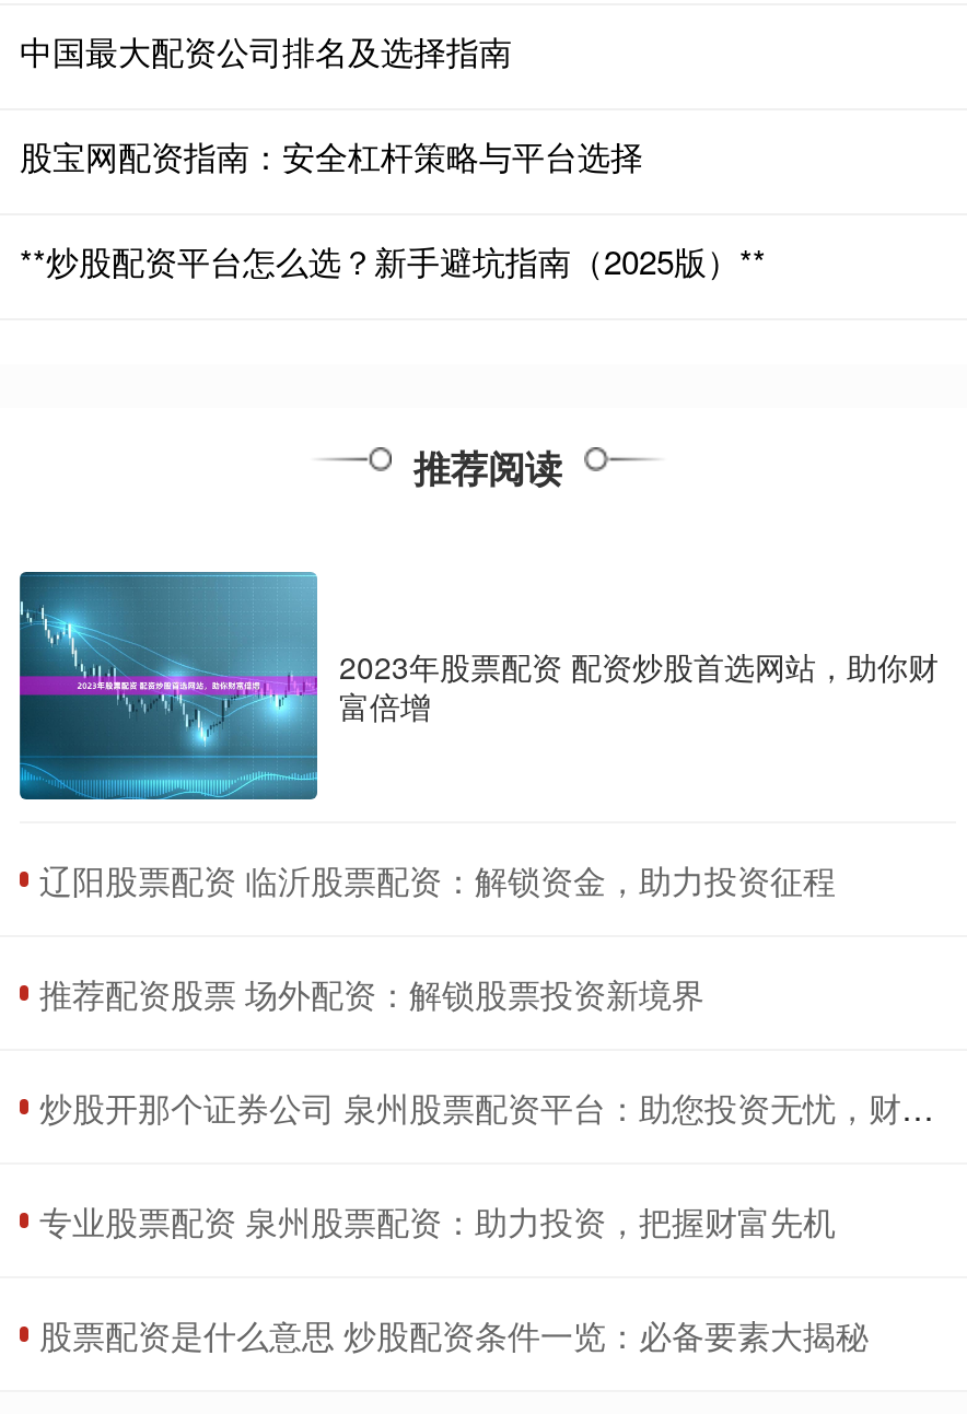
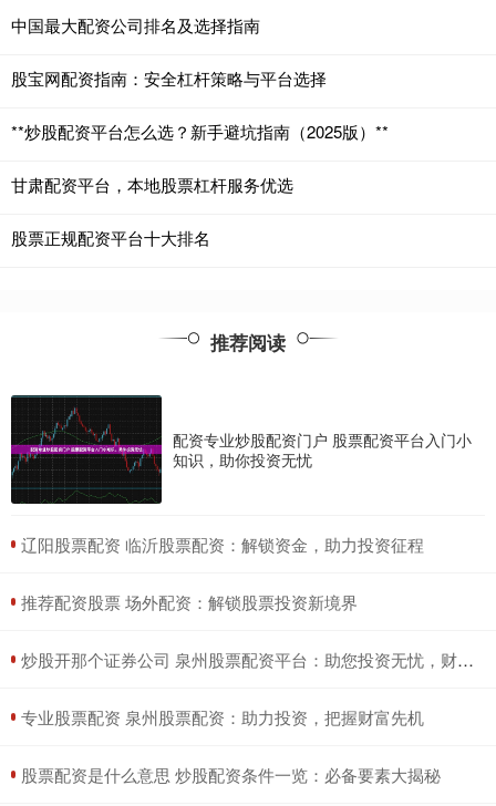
none -> [11,173,293,249] 甘肃配资平台，本地股票杠杆服务优选 | 股票正规配资平台十大排名
[18,570,939,802] [image] | 2023年股票配资 配资炒股首选网站，助你财 | 富倍增 -> [10,394,472,505] [image] | 配资专业炒股配资门户 股票配资平台入门小 | 知识，助你投资无忧

